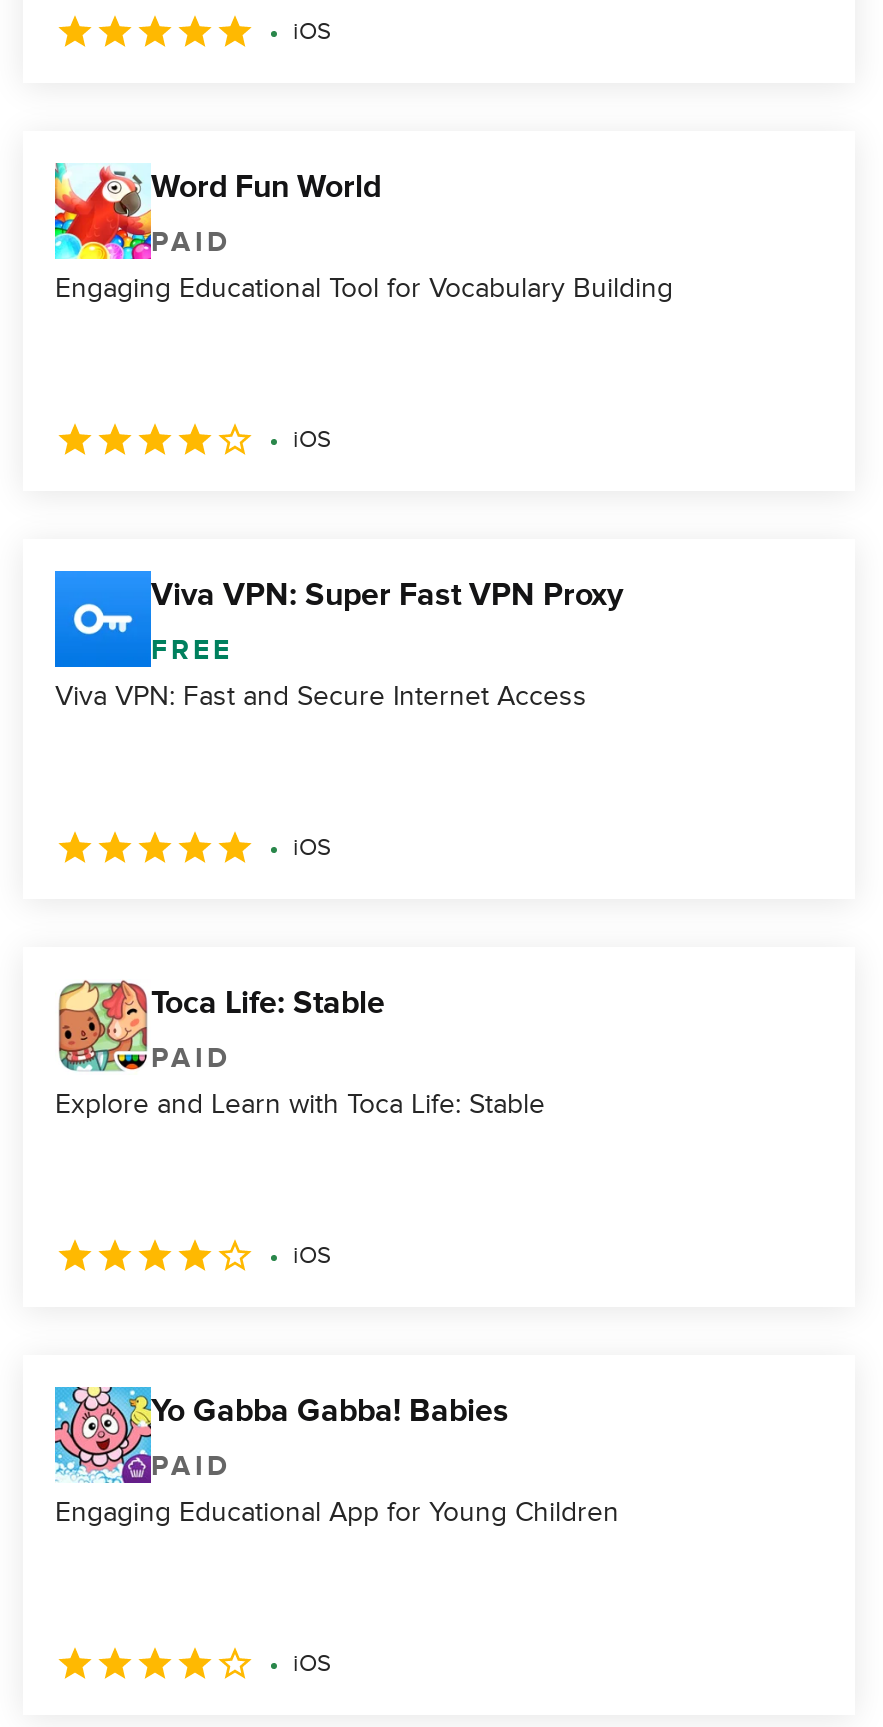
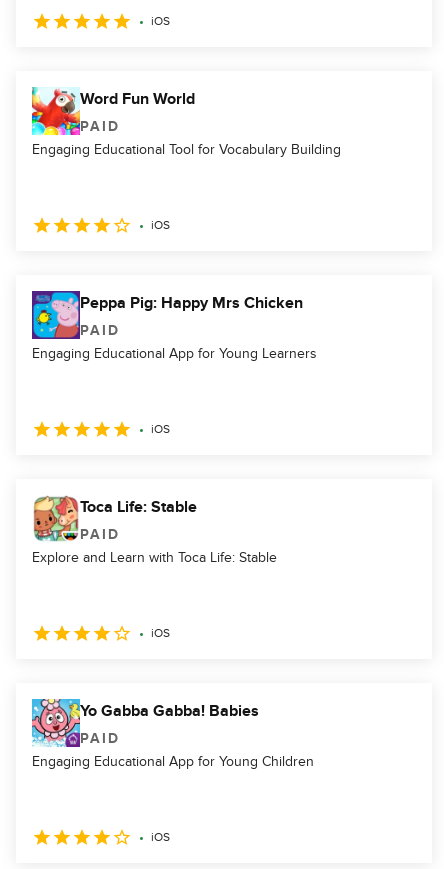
[53,569,623,713] [image] | Viva VPN: Super Fast VPN Proxy | FREE | Viva VPN: Fast and Secure Internet Access -> [31,290,317,362] [image] | Peppa Pig: Happy Mrs Chicken | PAID | Engaging Educational App for Young Learners

